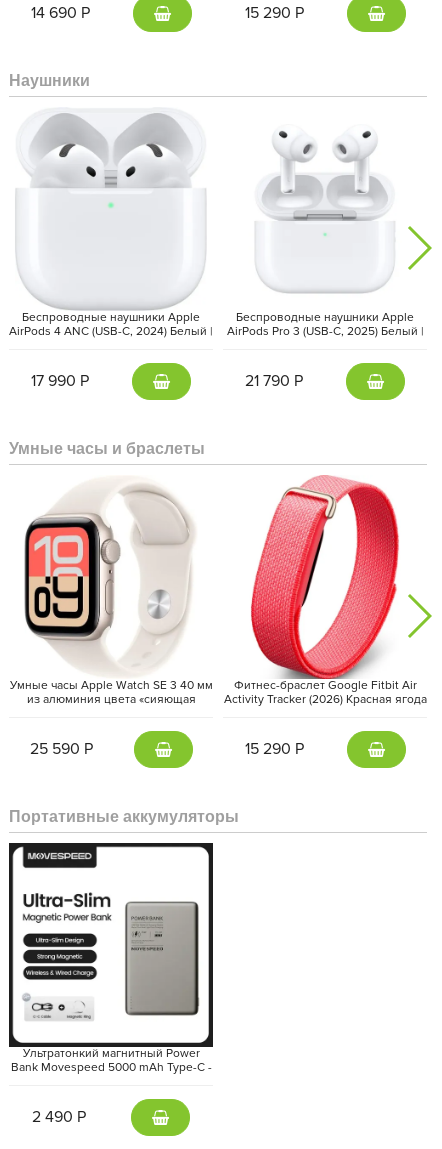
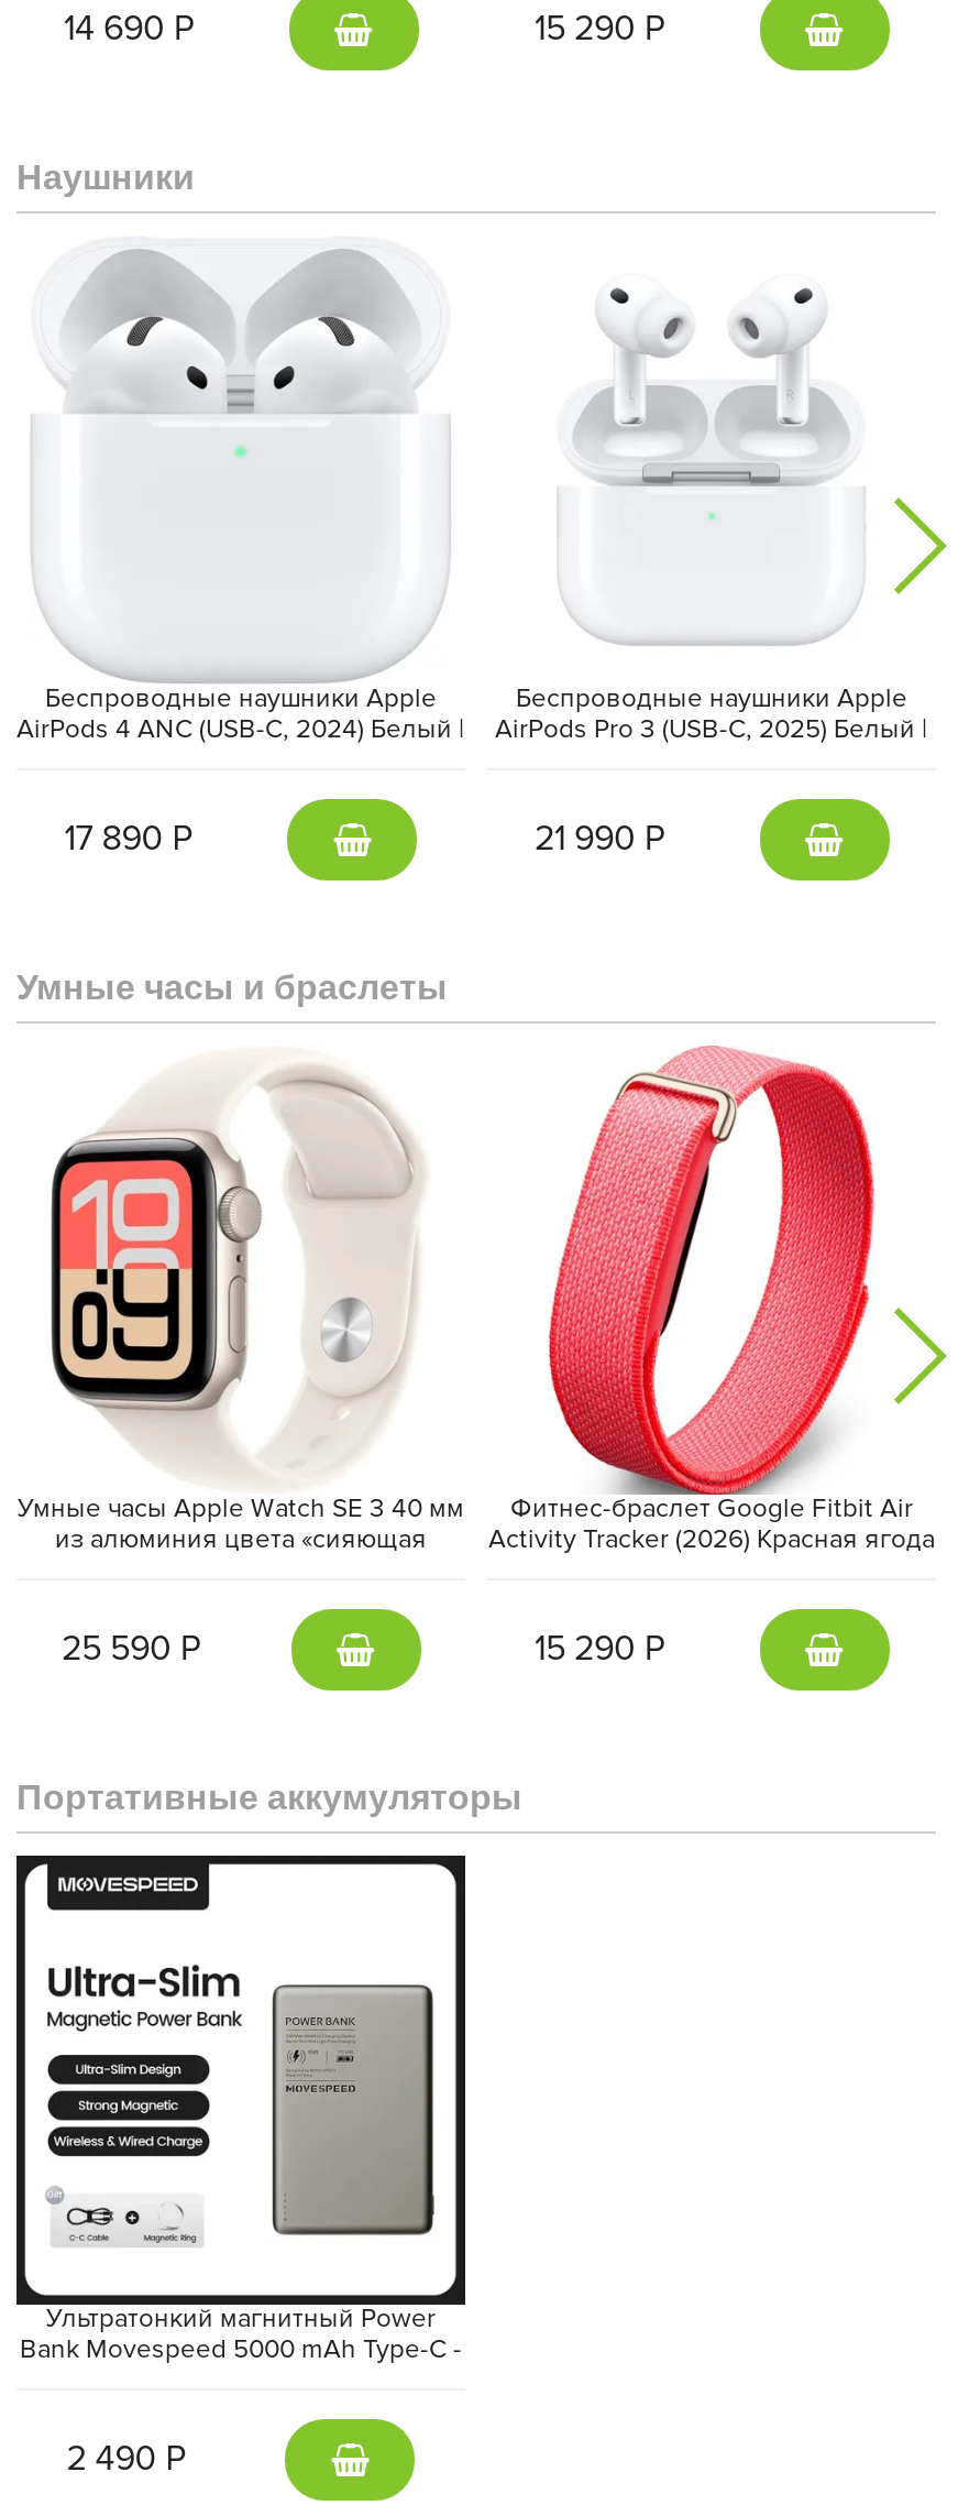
[31,371,89,391] 17 990 Р -> [64,817,192,861] 17 890 Р
[245,371,303,391] 21 790 Р -> [535,817,664,861] 21 990 Р

